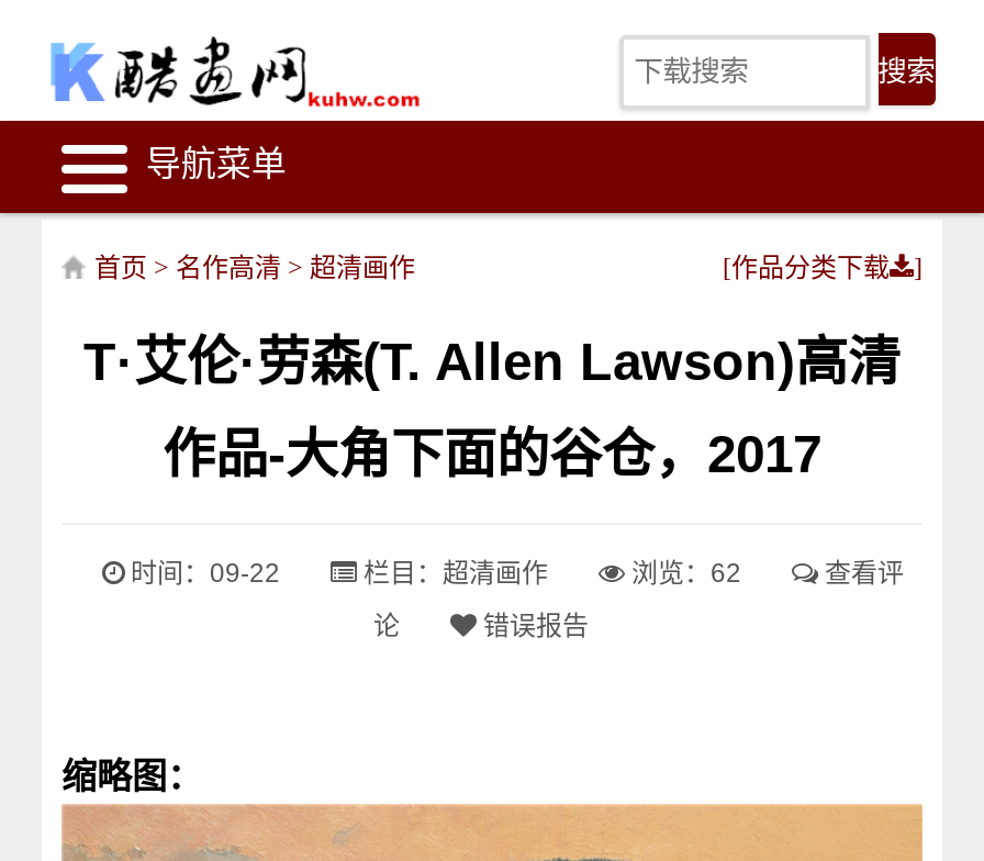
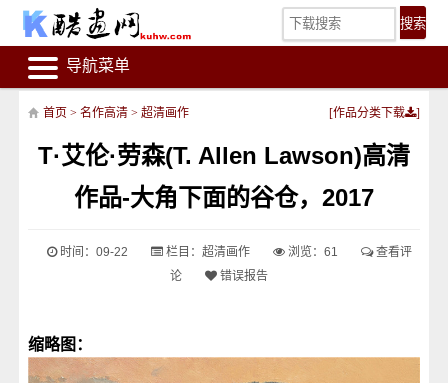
[625,559,748,589] 浏览：62 -> [284,245,340,259] 浏览：61

